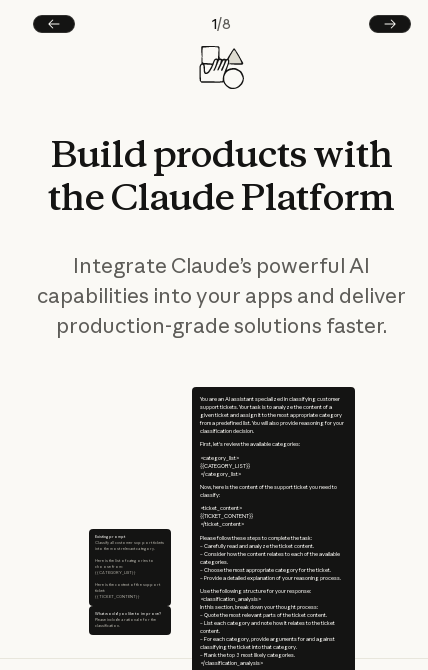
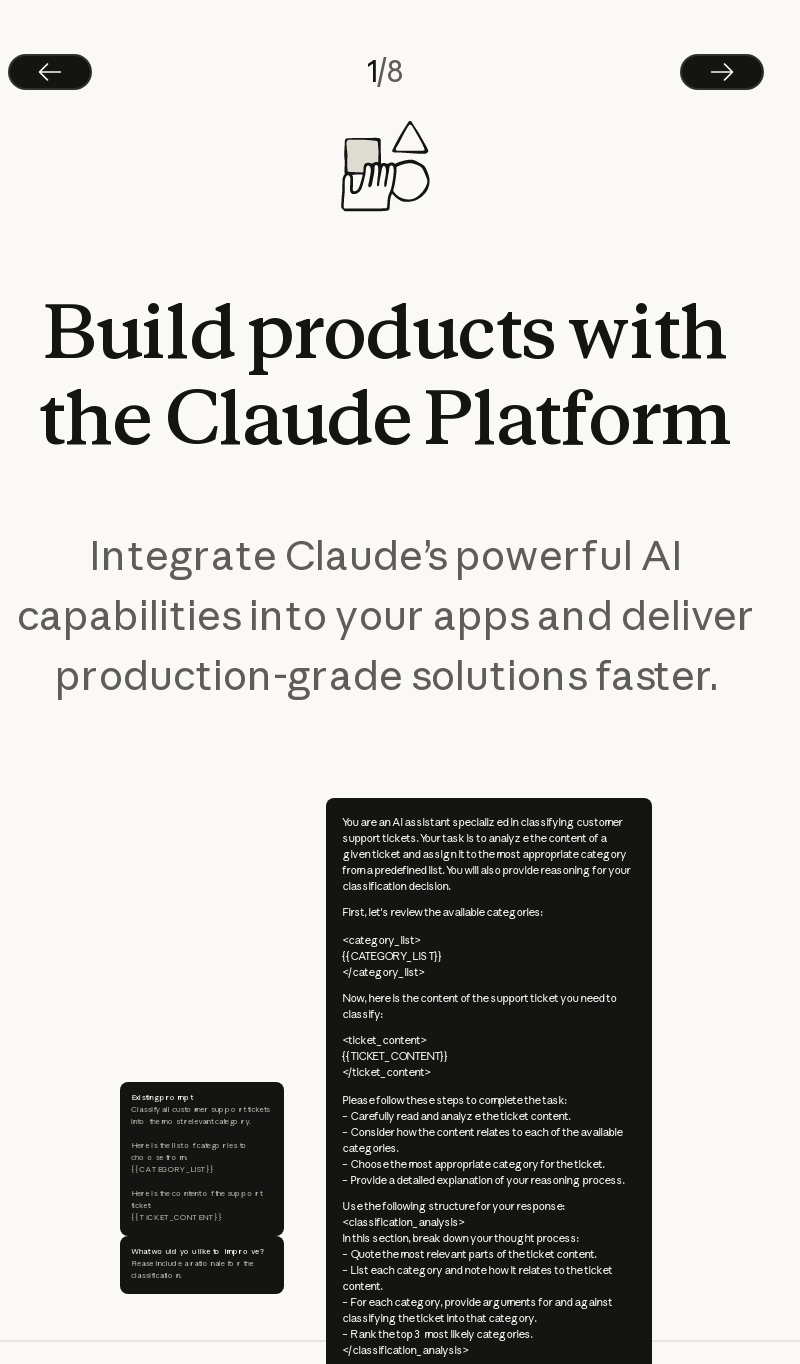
[198,45,238,94] [image] -> [338,116,418,214] [image]

